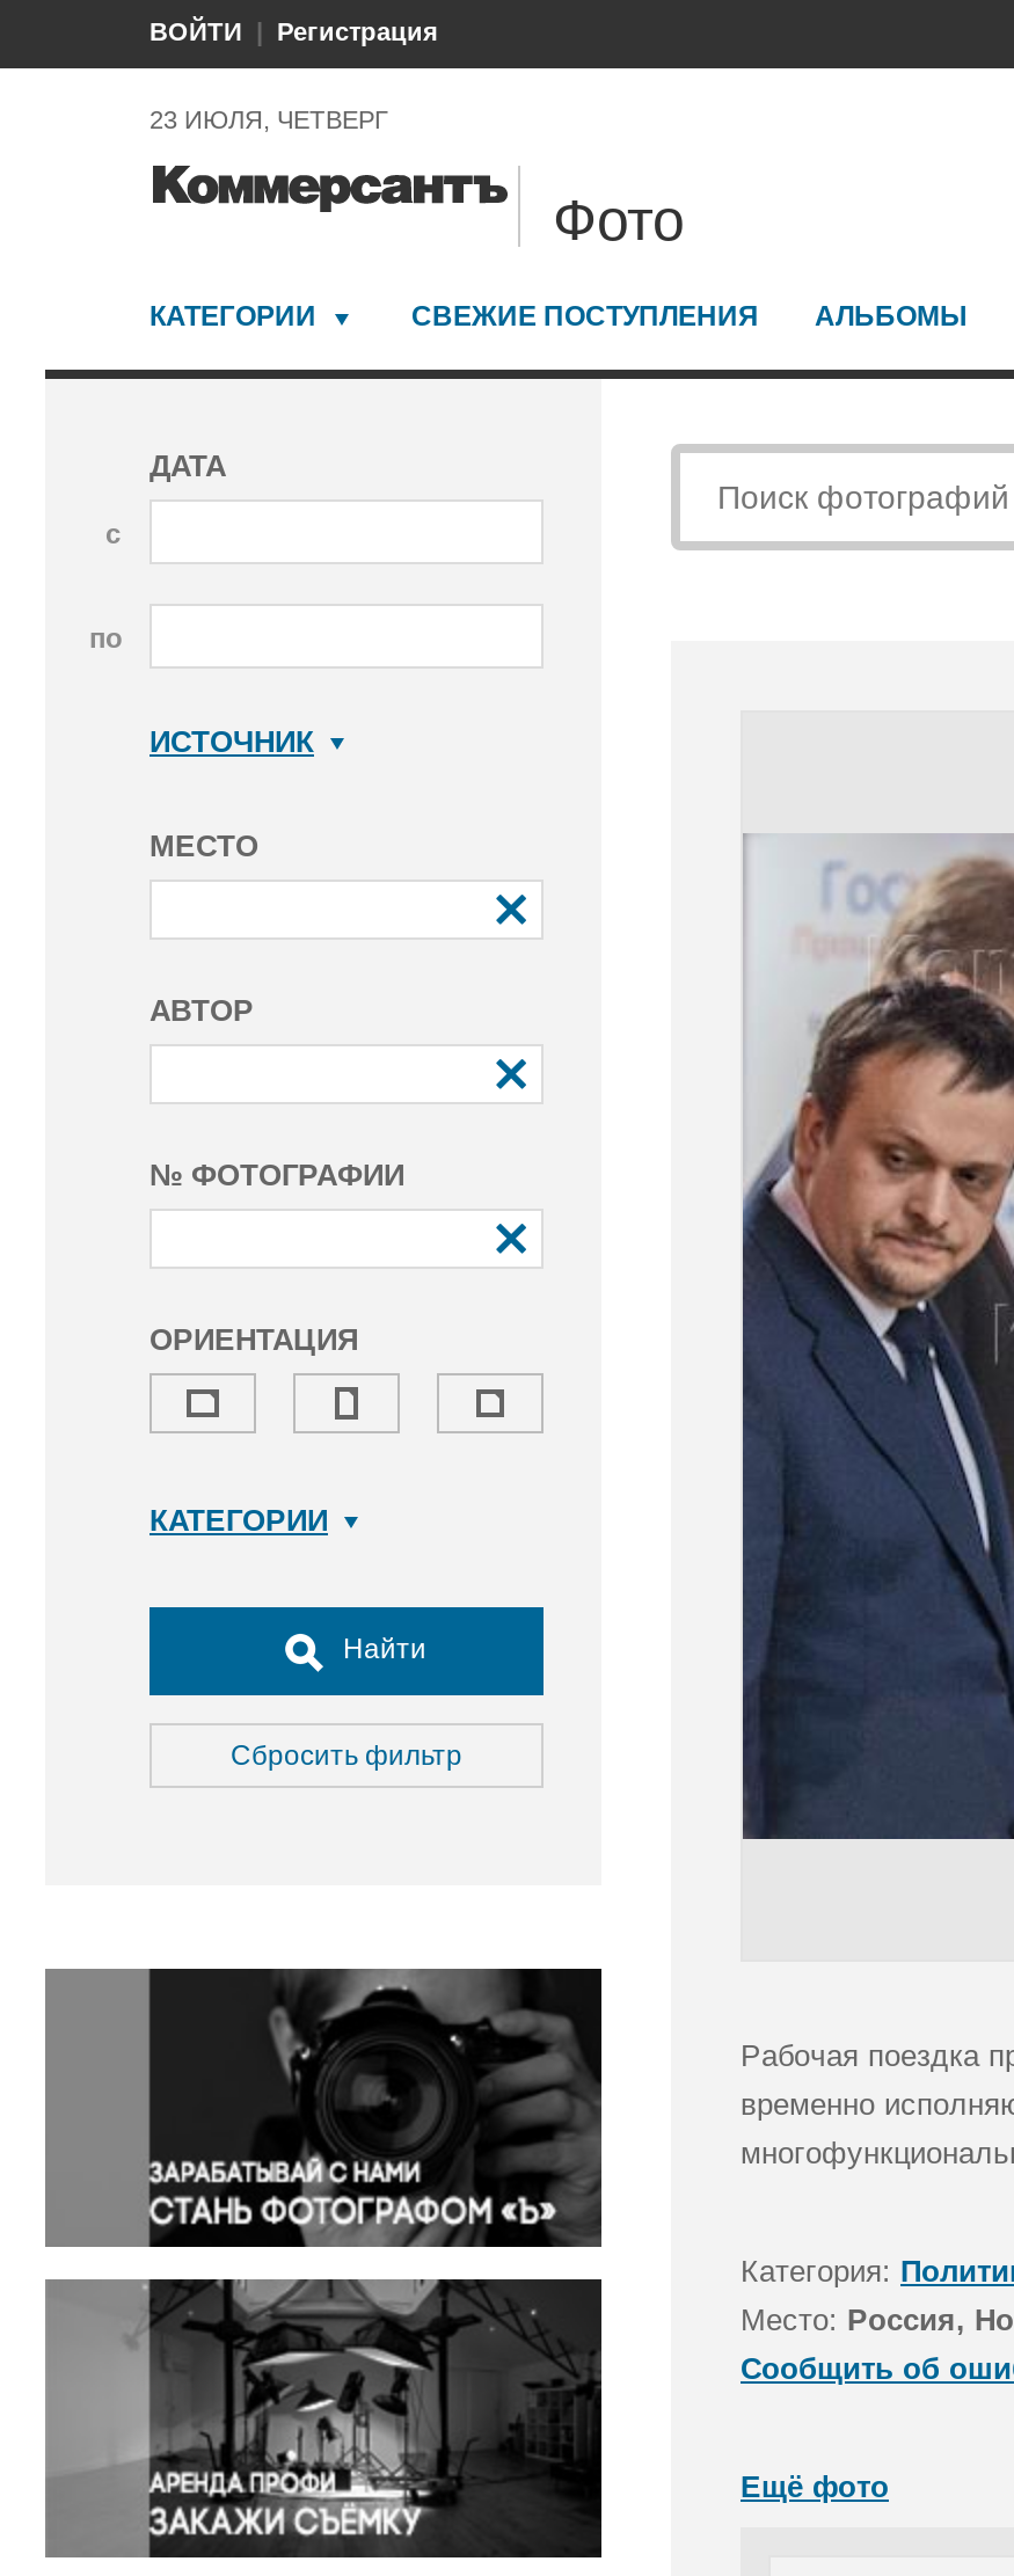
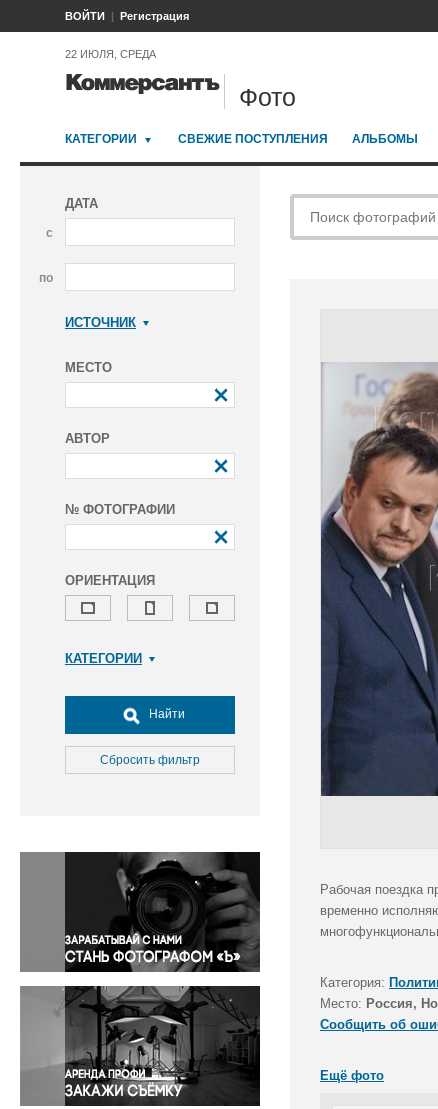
[149,105,388,133] 23 ИЮЛЯ, ЧЕТВЕРГ -> [65,48,156,60] 22 ИЮЛЯ, СРЕДА

